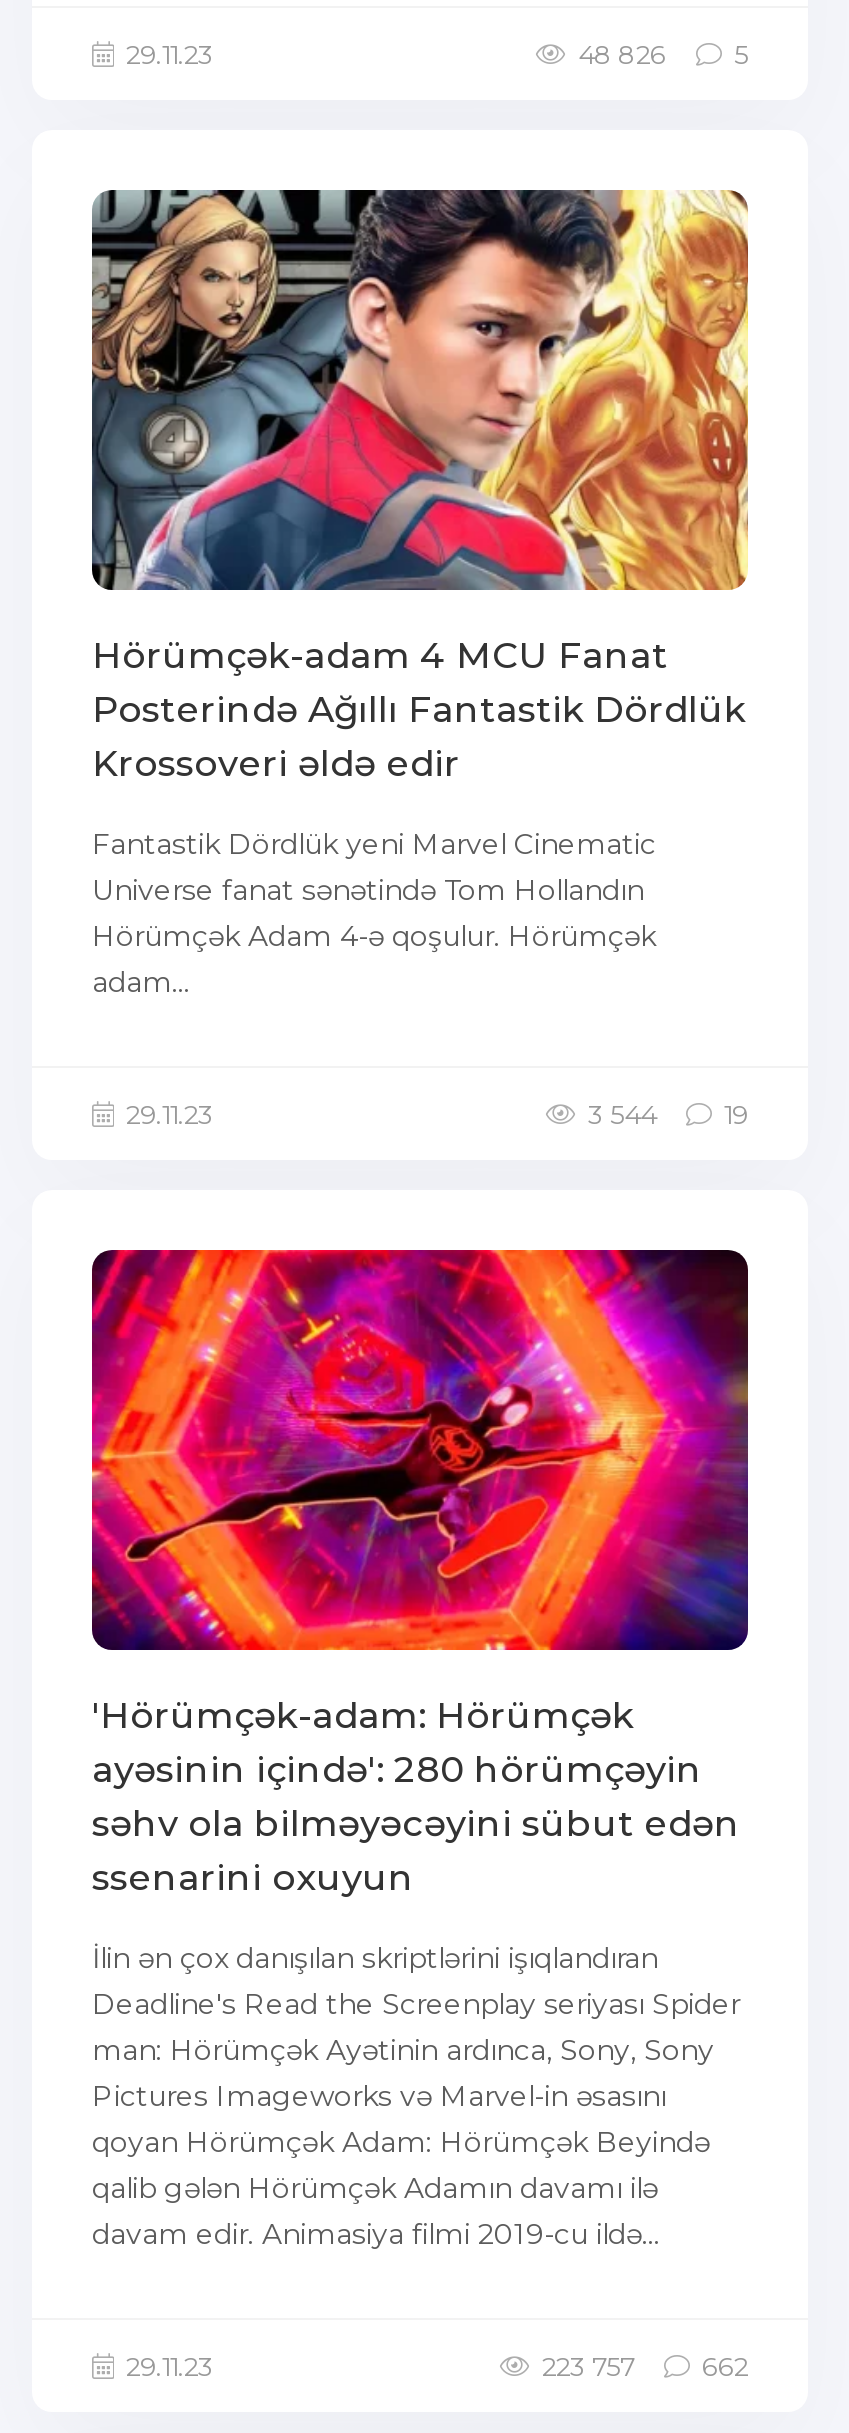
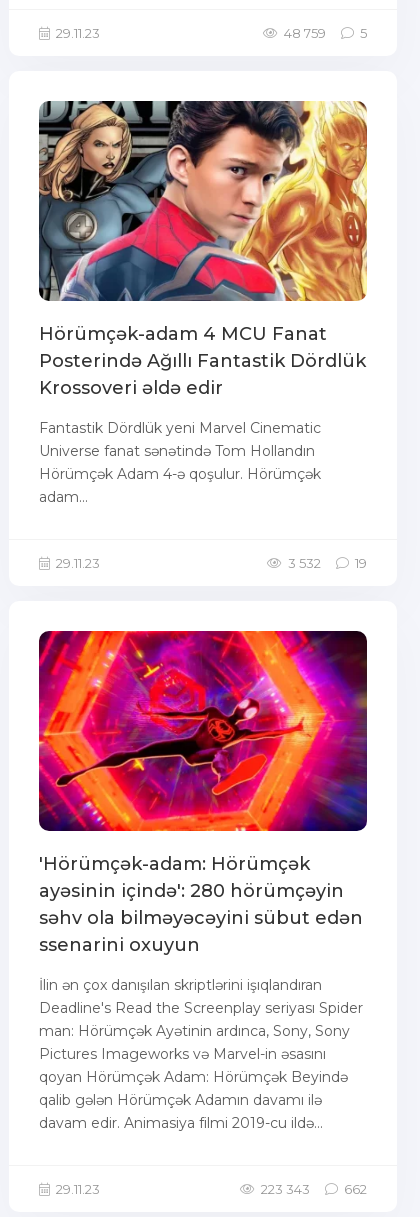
[578,38,666,70] 48 826 -> [284,25,326,41] 48 759
[588,1098,656,1130] 3 544 -> [288,555,321,571] 3 532
[542,2350,634,2382] 223 757 -> [261,1181,310,1197] 223 343

